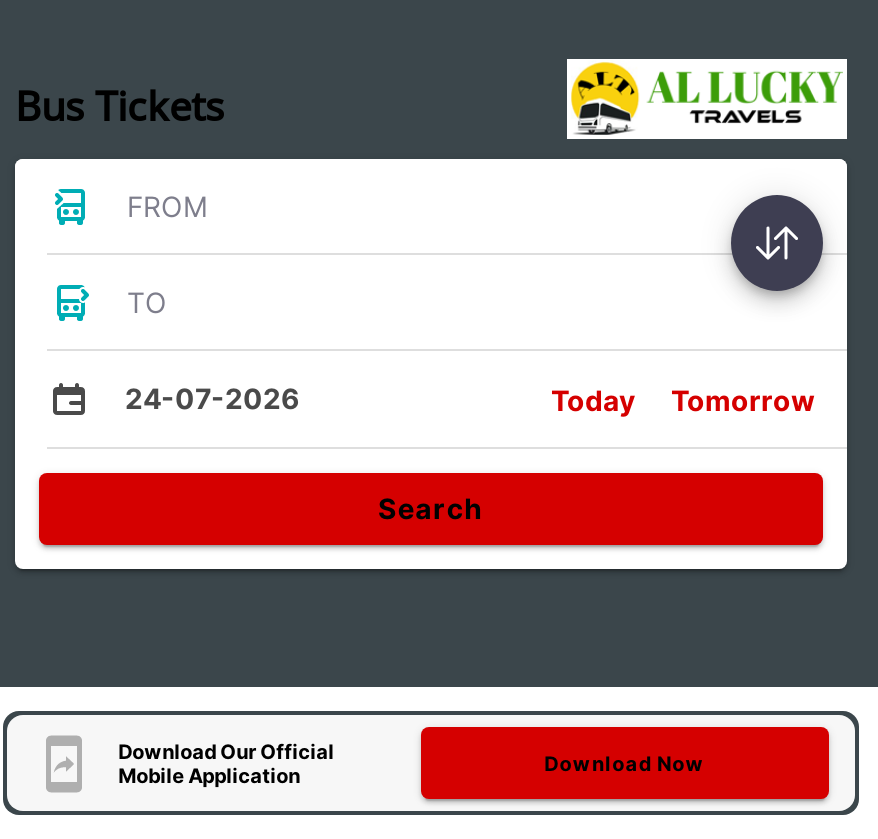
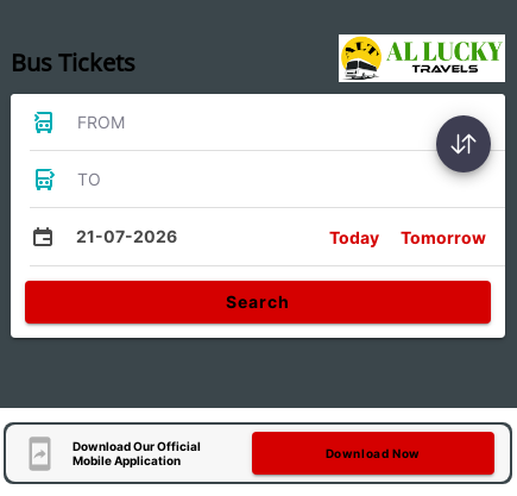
[125,381,299,415] 24-07-2026 -> [76,226,177,246] 21-07-2026

